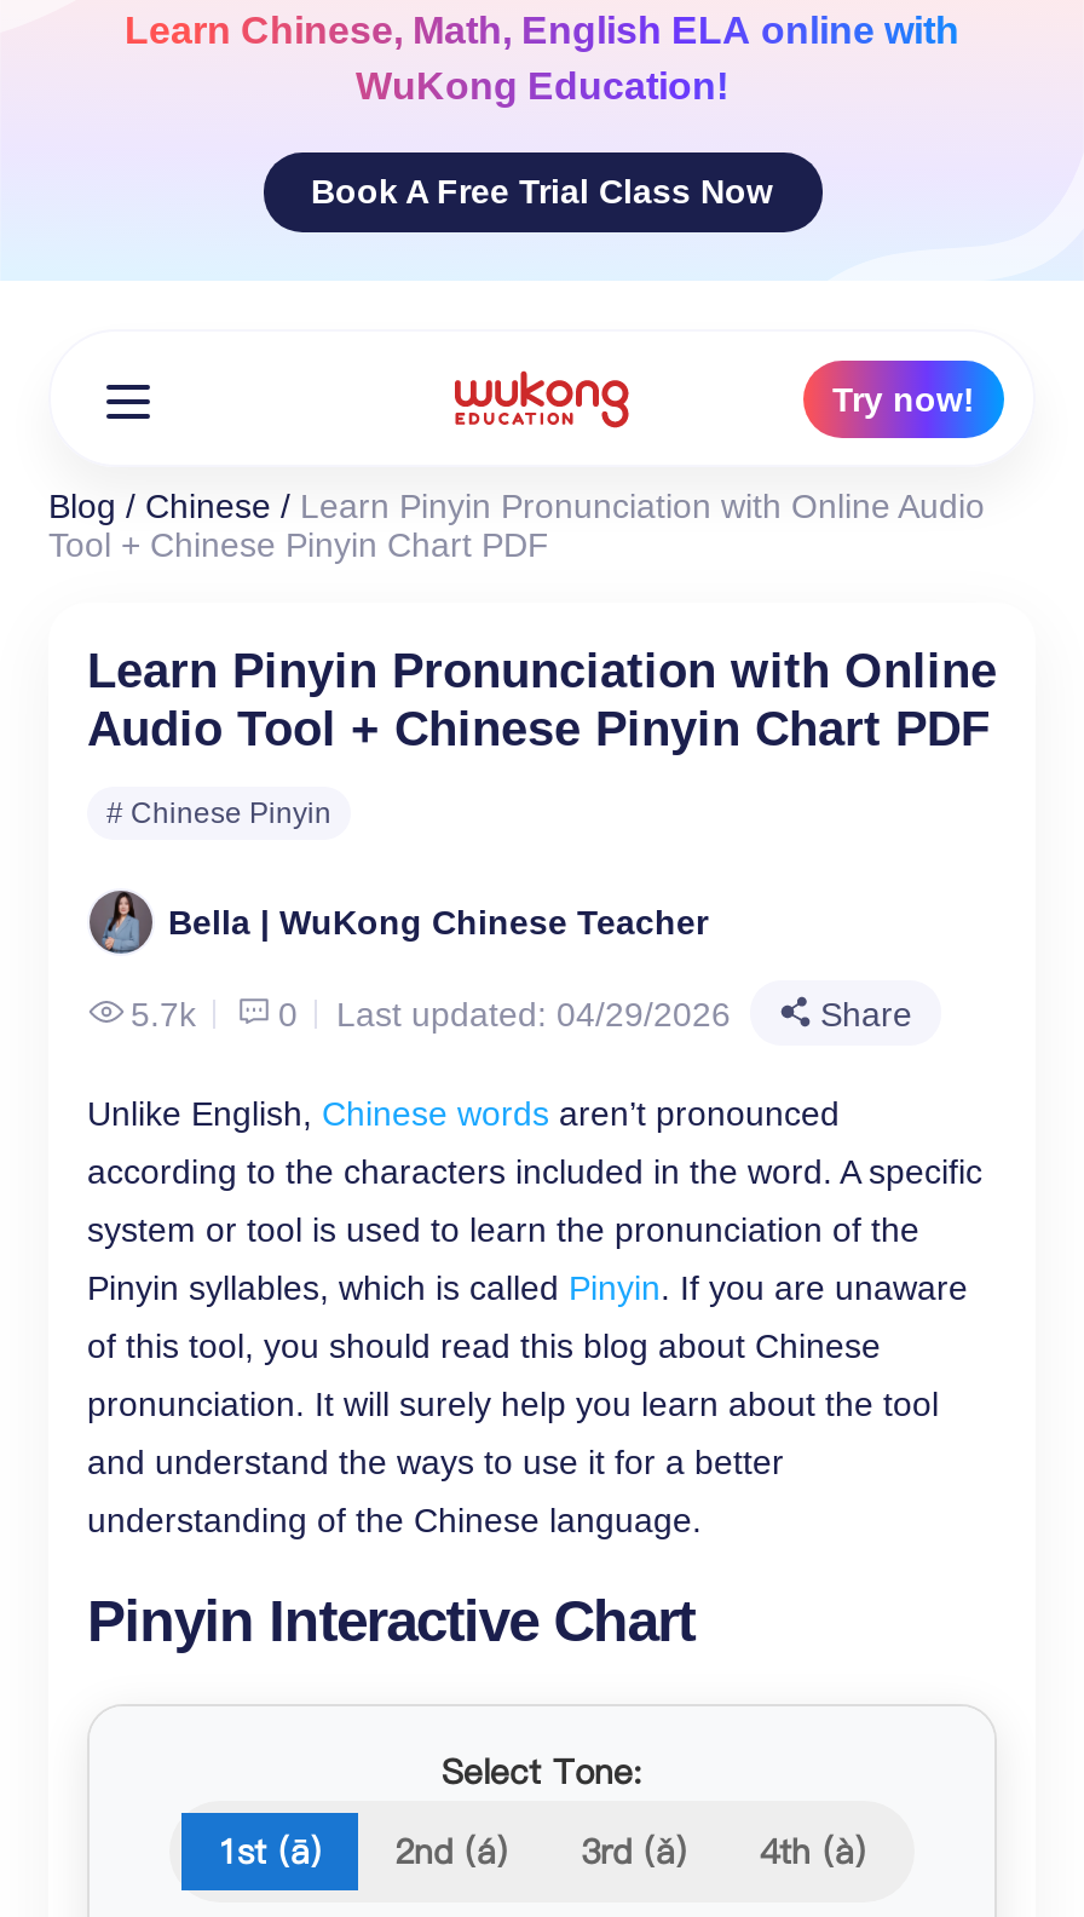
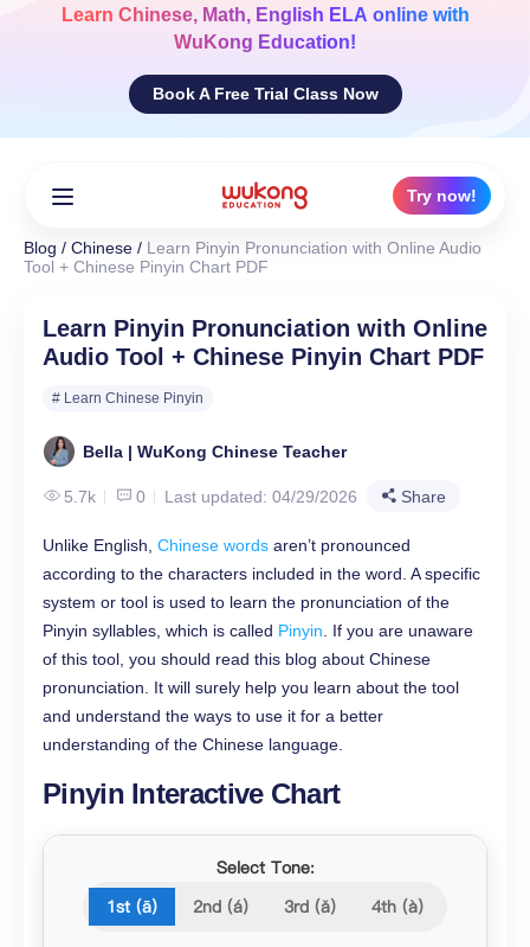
[106,796,331,830] # Chinese Pinyin -> [52,390,203,407] # Learn Chinese Pinyin

